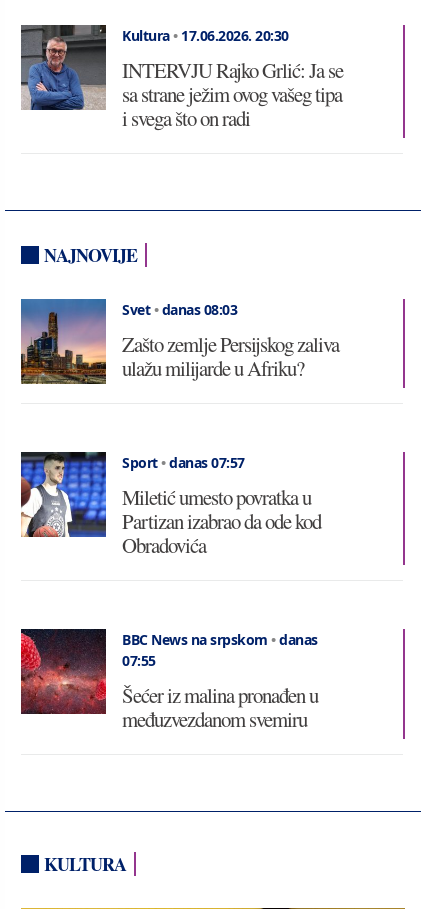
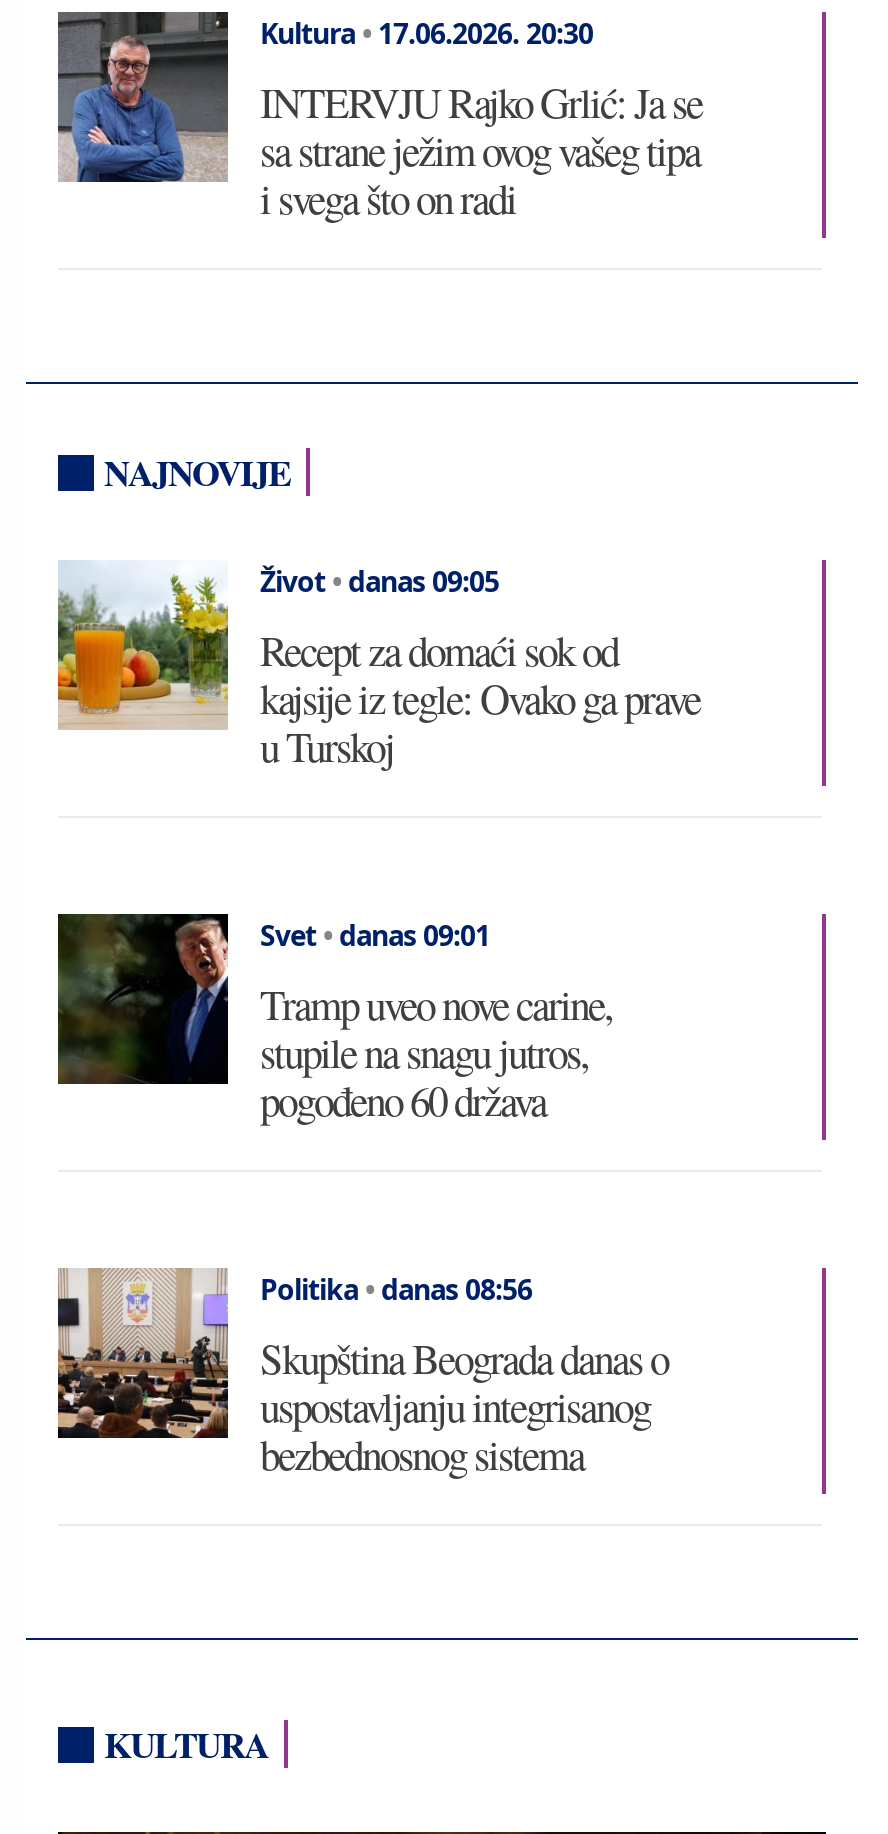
[20,298,339,385] [image] | Svet • danas 08:03 | Zašto zemlje Persijskog zaliva | ulažu milijarde u Afriku? -> [56,562,700,774] [image] | Život • danas 09:05 | Recept za domaći sok od | kajsije iz tegle: Ovako ga prave | u Turskoj
[20,451,321,559] [image] | Sport • danas 07:57 | Miletić umesto povratka u | Partizan izabrao da ode kod | Obradovića -> [56,912,612,1128] [image] | Svet • danas 09:01 | Tramp uveo nove carine, | stupile na snagu jutros, | pogođeno 60 država
[20,628,318,733] [image] | BBC News na srpskom • danas | 07:55 | Šećer iz malina pronađen u | međuzvezdanom svemiru -> [56,1266,668,1482] [image] | Politika • danas 08:56 | Skupština Beograda danas o | uspostavljanju integrisanog | bezbednosnog sistema

